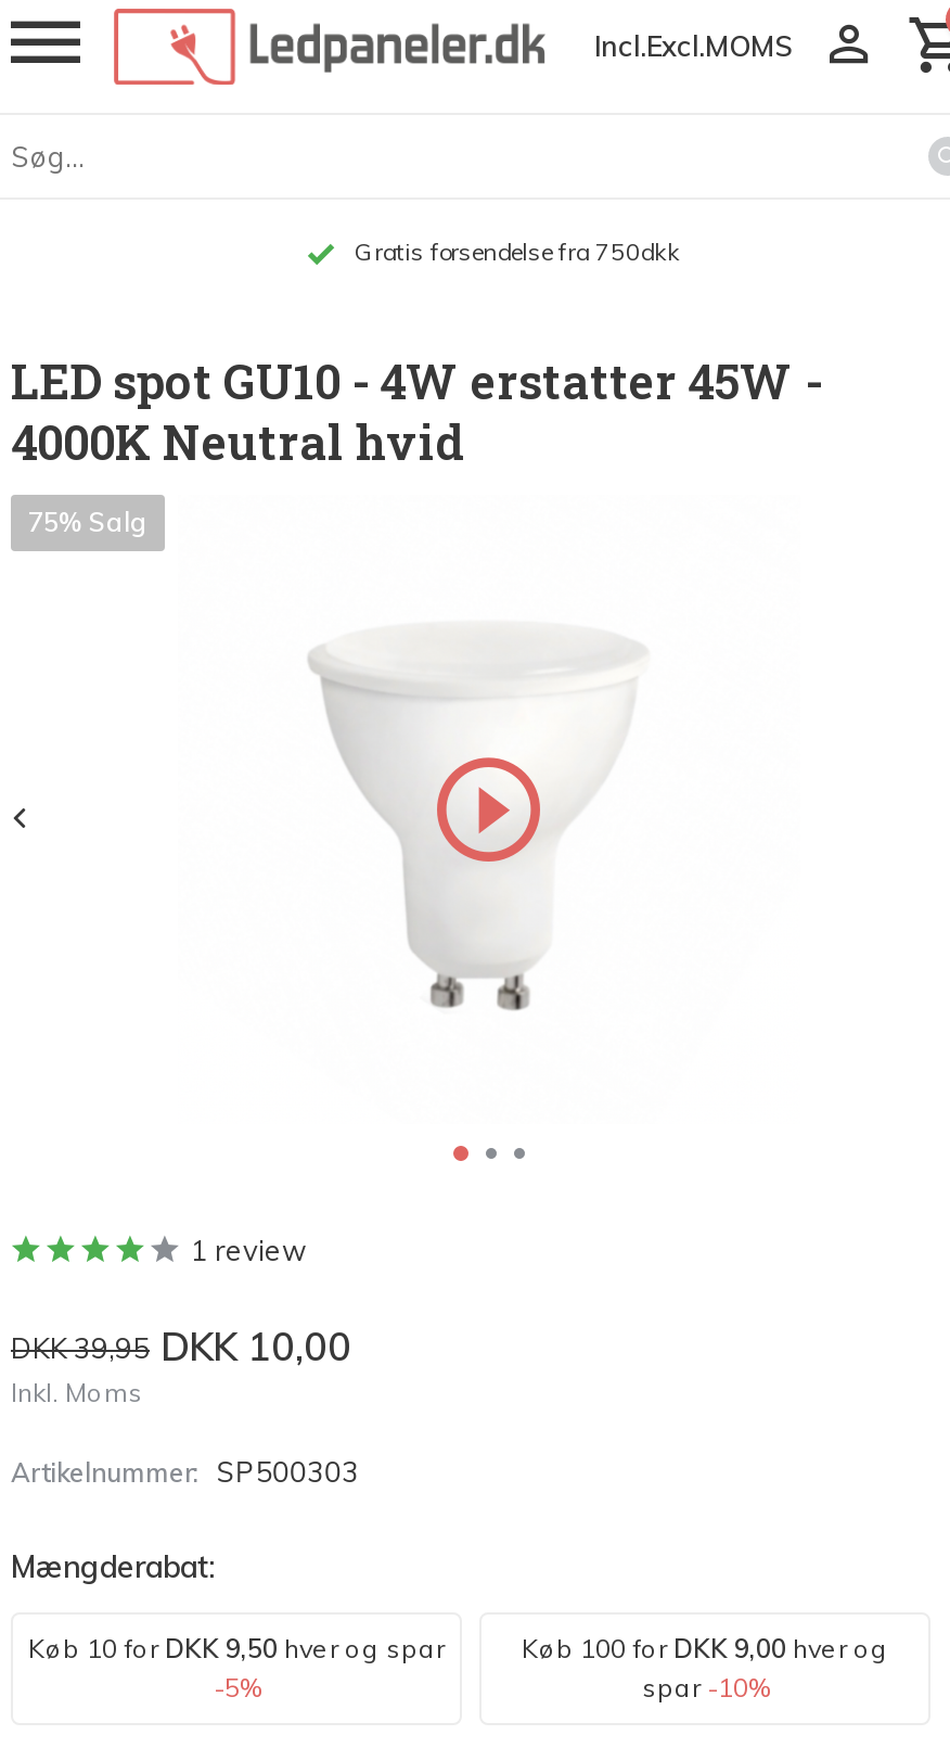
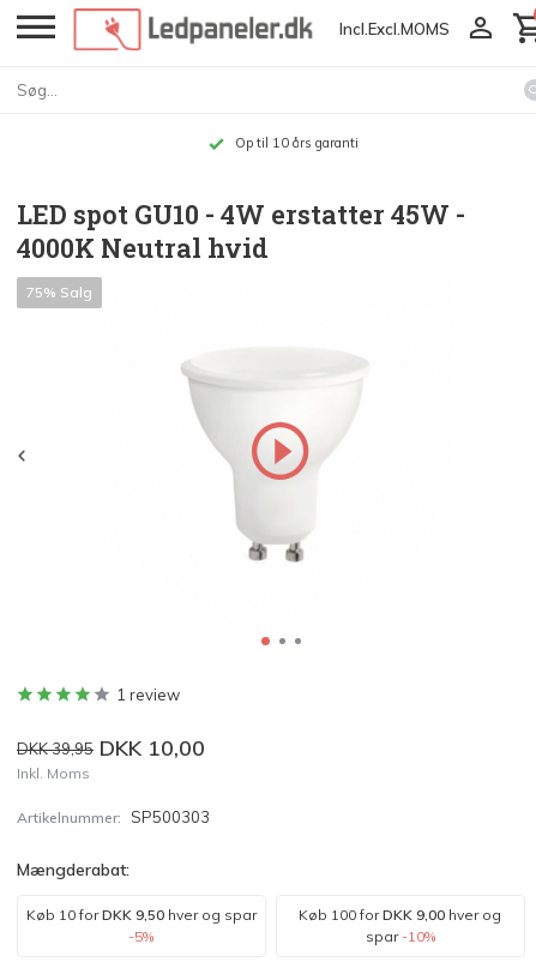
[348,236,680,266] Gratis forsendelse fra 750dkk -> [231,134,359,151] Op til 10 års garanti

